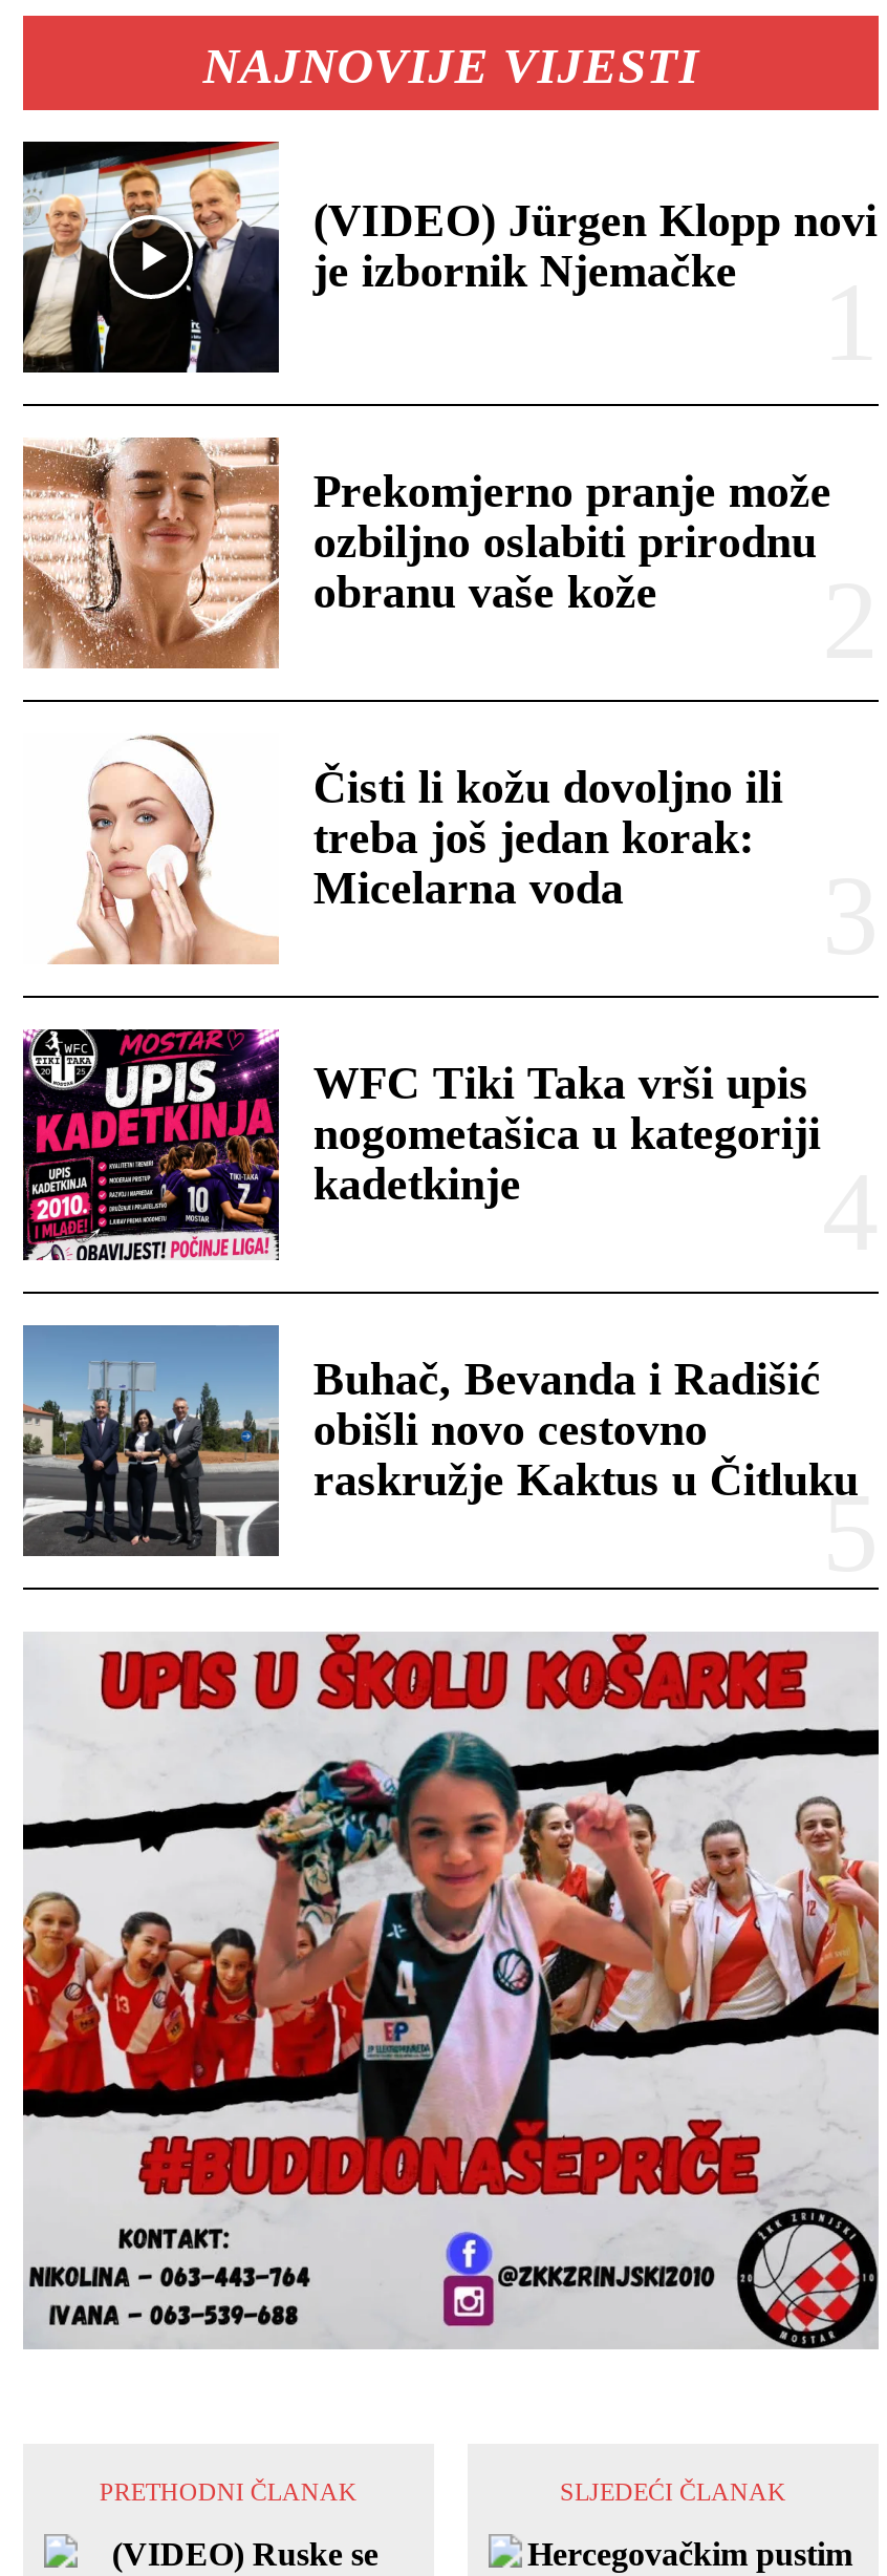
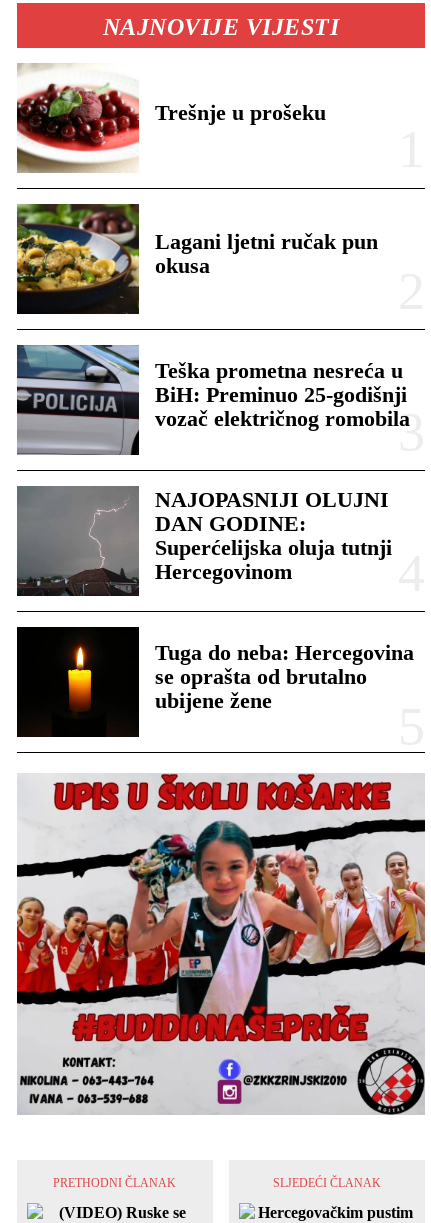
[21,140,877,375] [image] | (VIDEO) Jürgen Klopp novi | je izbornik Njemačke -> [16,63,326,173] [image] | Trešnje u prošeku
[21,435,831,670] [image] | Prekomjerno pranje može | ozbiljno oslabiti prirodnu | obranu vaše kože -> [16,203,378,315] [image] | Lagani ljetni ručak pun | okusa
[23,733,783,964] [image] | Čisti li kožu dovoljno ili | treba još jedan korak: | Micelarna voda -> [16,344,410,456] [image] | Teška prometna nesreća u | BiH: Preminuo 25-godišnji | vozač električnog romobila
[21,1027,821,1260] [image] | WFC Tiki Taka vrši upis | nogometašica u kategoriji | kadetkinje -> [16,485,392,597] [image] | NAJOPASNIJI OLUJNI | DAN GODINE: | Superćelijska oluja tutnji | Hercegovinom
[21,1323,858,1556] [image] | Buhač, Bevanda i Radišić | obišli novo cestovno | raskružje Kaktus u Čitluku -> [16,626,414,738] [image] | Tuga do neba: Hercegovina | se oprašta od brutalno | ubijene žene

